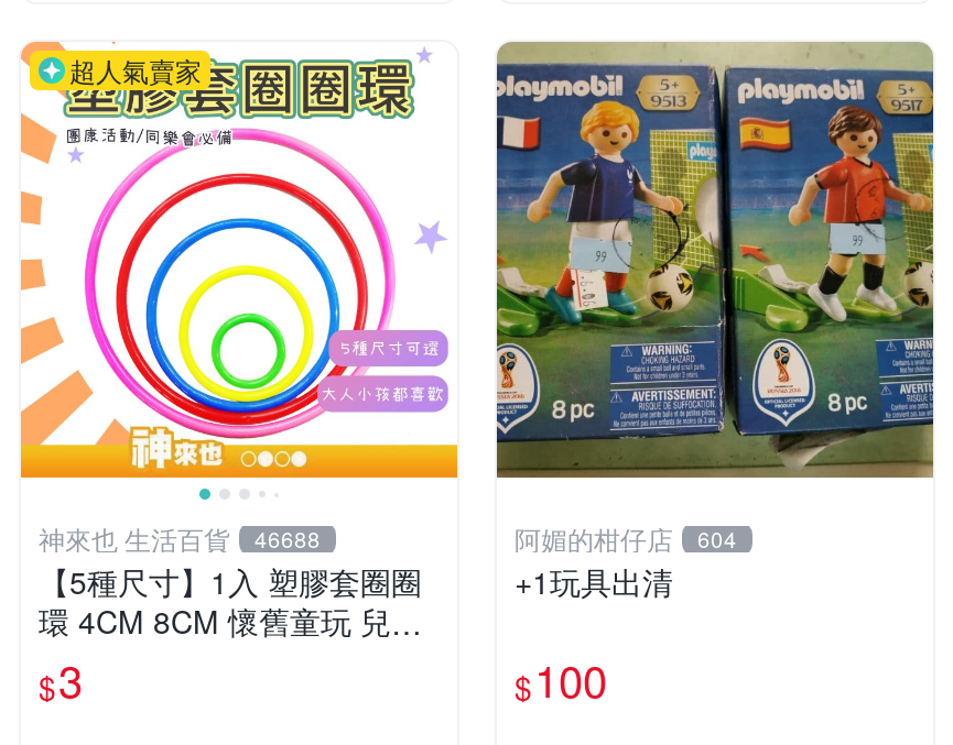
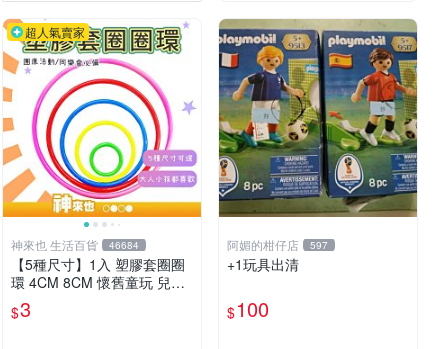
[39,520,321,557] 神來也 生活百貨 46688 -> [11,236,139,253] 神來也 生活百貨 46684
[515,520,737,557] 阿媚的柑仔店 604 -> [227,236,328,253] 阿媚的柑仔店 597

